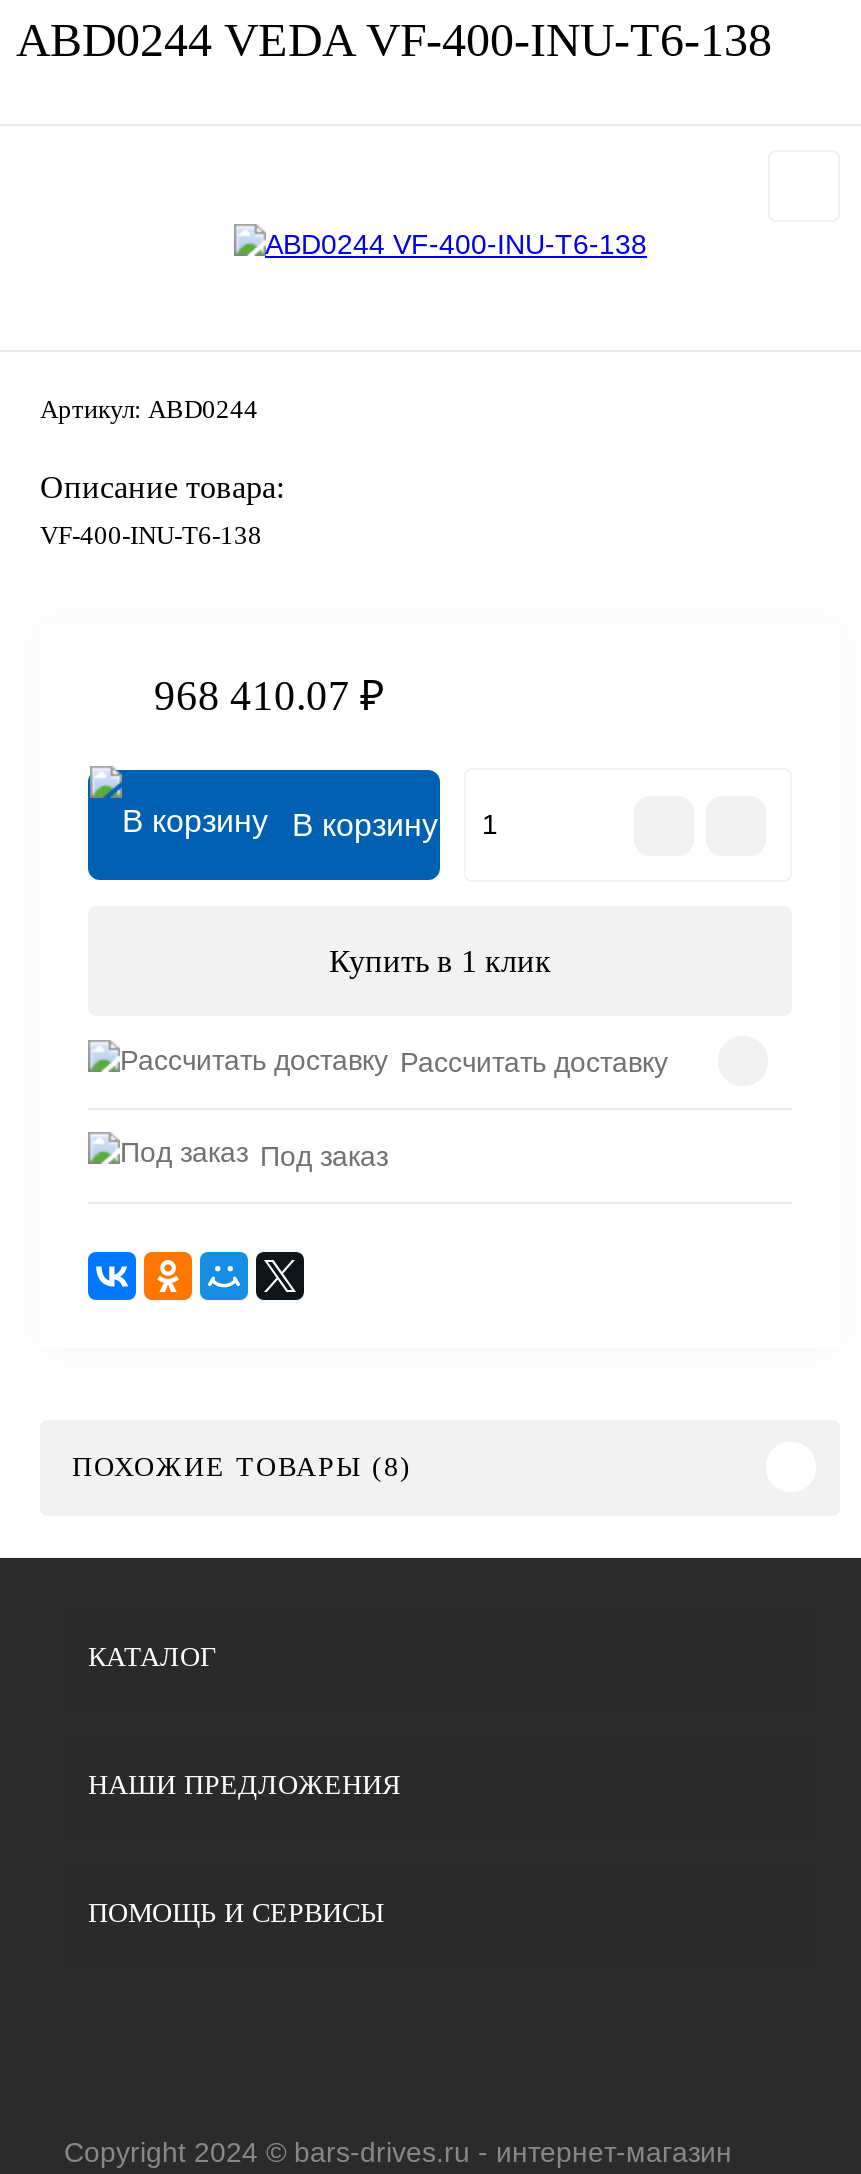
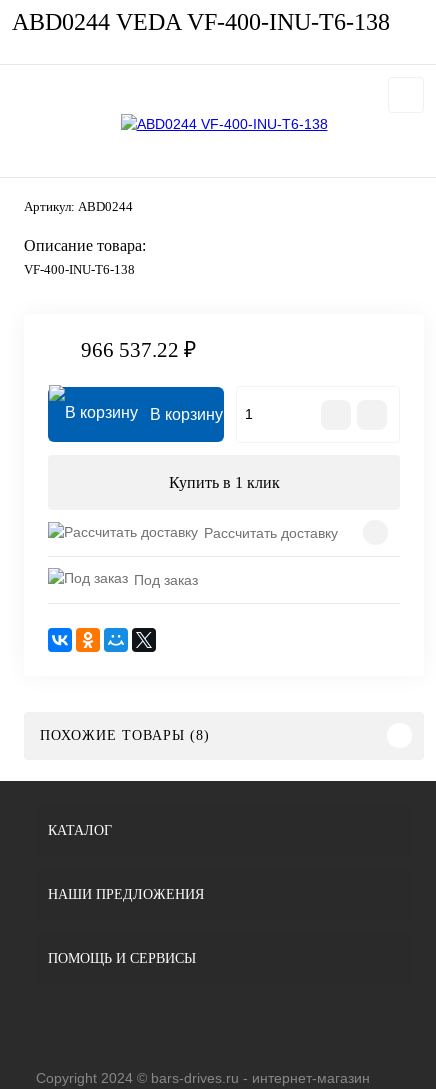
[154,672,384,720] 968 410.07 ₽ -> [81,338,196,362] 966 537.22 ₽

